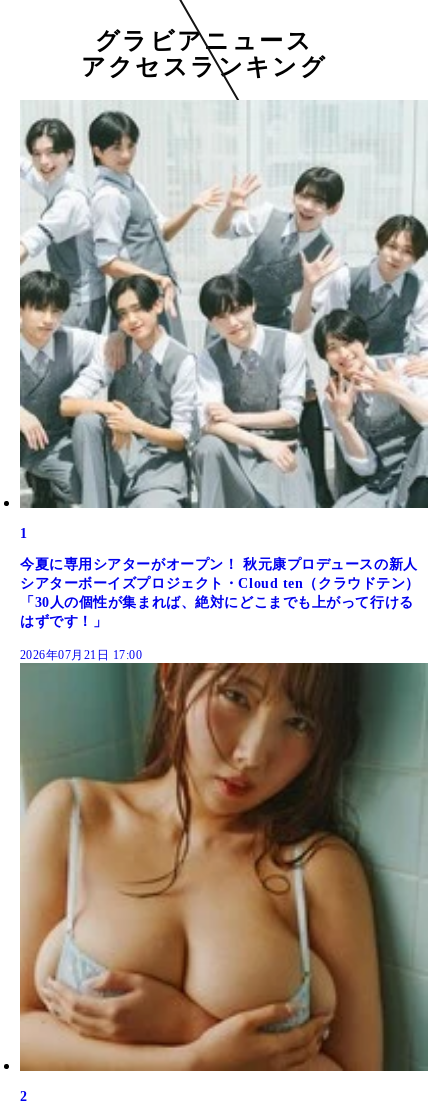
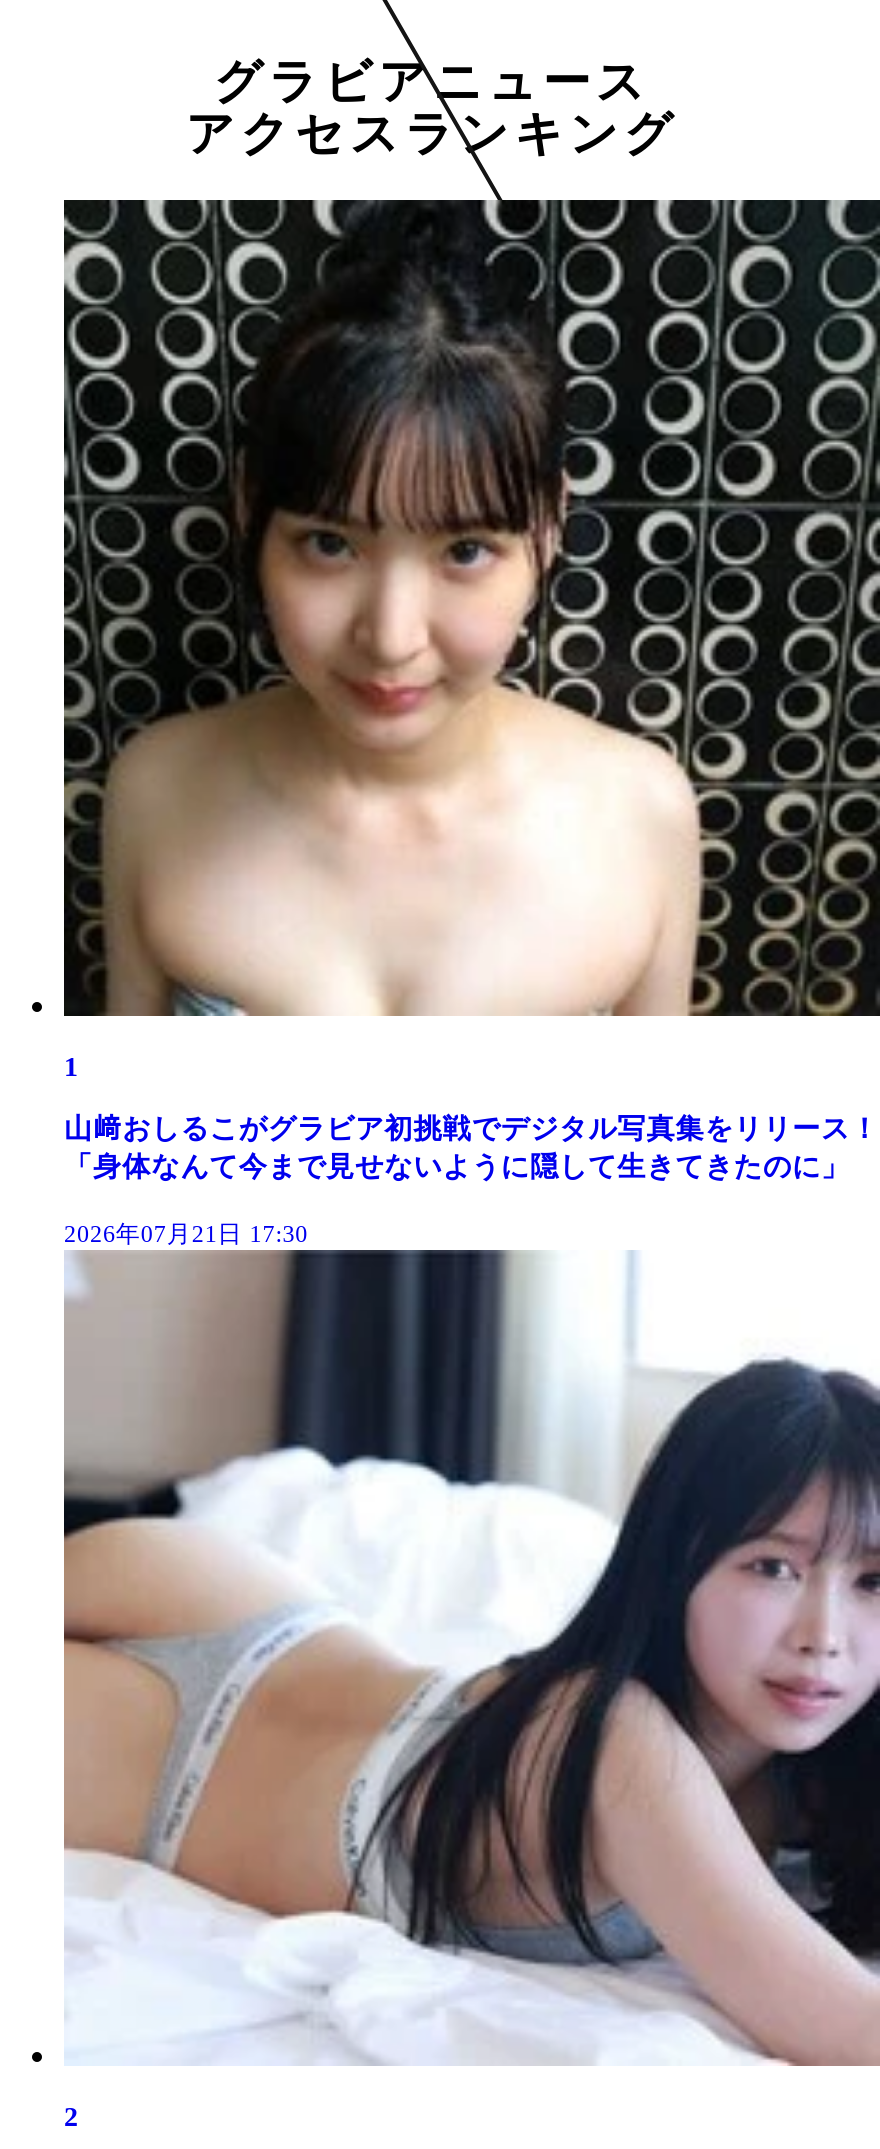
[19,100,425,509] [image] -> [62,198,874,1018] [image]
[20,557,420,629] 今夏に専用シアターがオープン！ 秋元康プロデュースの新人 | シアターボーイズプロジェクト・Cloud ten（クラウドテン） | 「30人の個性が集まれば、絶対にどこまでも上がって行ける | はずです！」 -> [64,1114,879,1182] 山﨑おしるこがグラビア初挑戦でデジタル写真集をリリース！ | 「身体なんて今まで見せないように隠して生きてきたのに」
[20,648,142,662] 2026年07月21日 17:00 -> [64,1220,308,1248] 2026年07月21日 17:30
[19,662,425,1072] [image] -> [64,1248,874,2068] [image]

